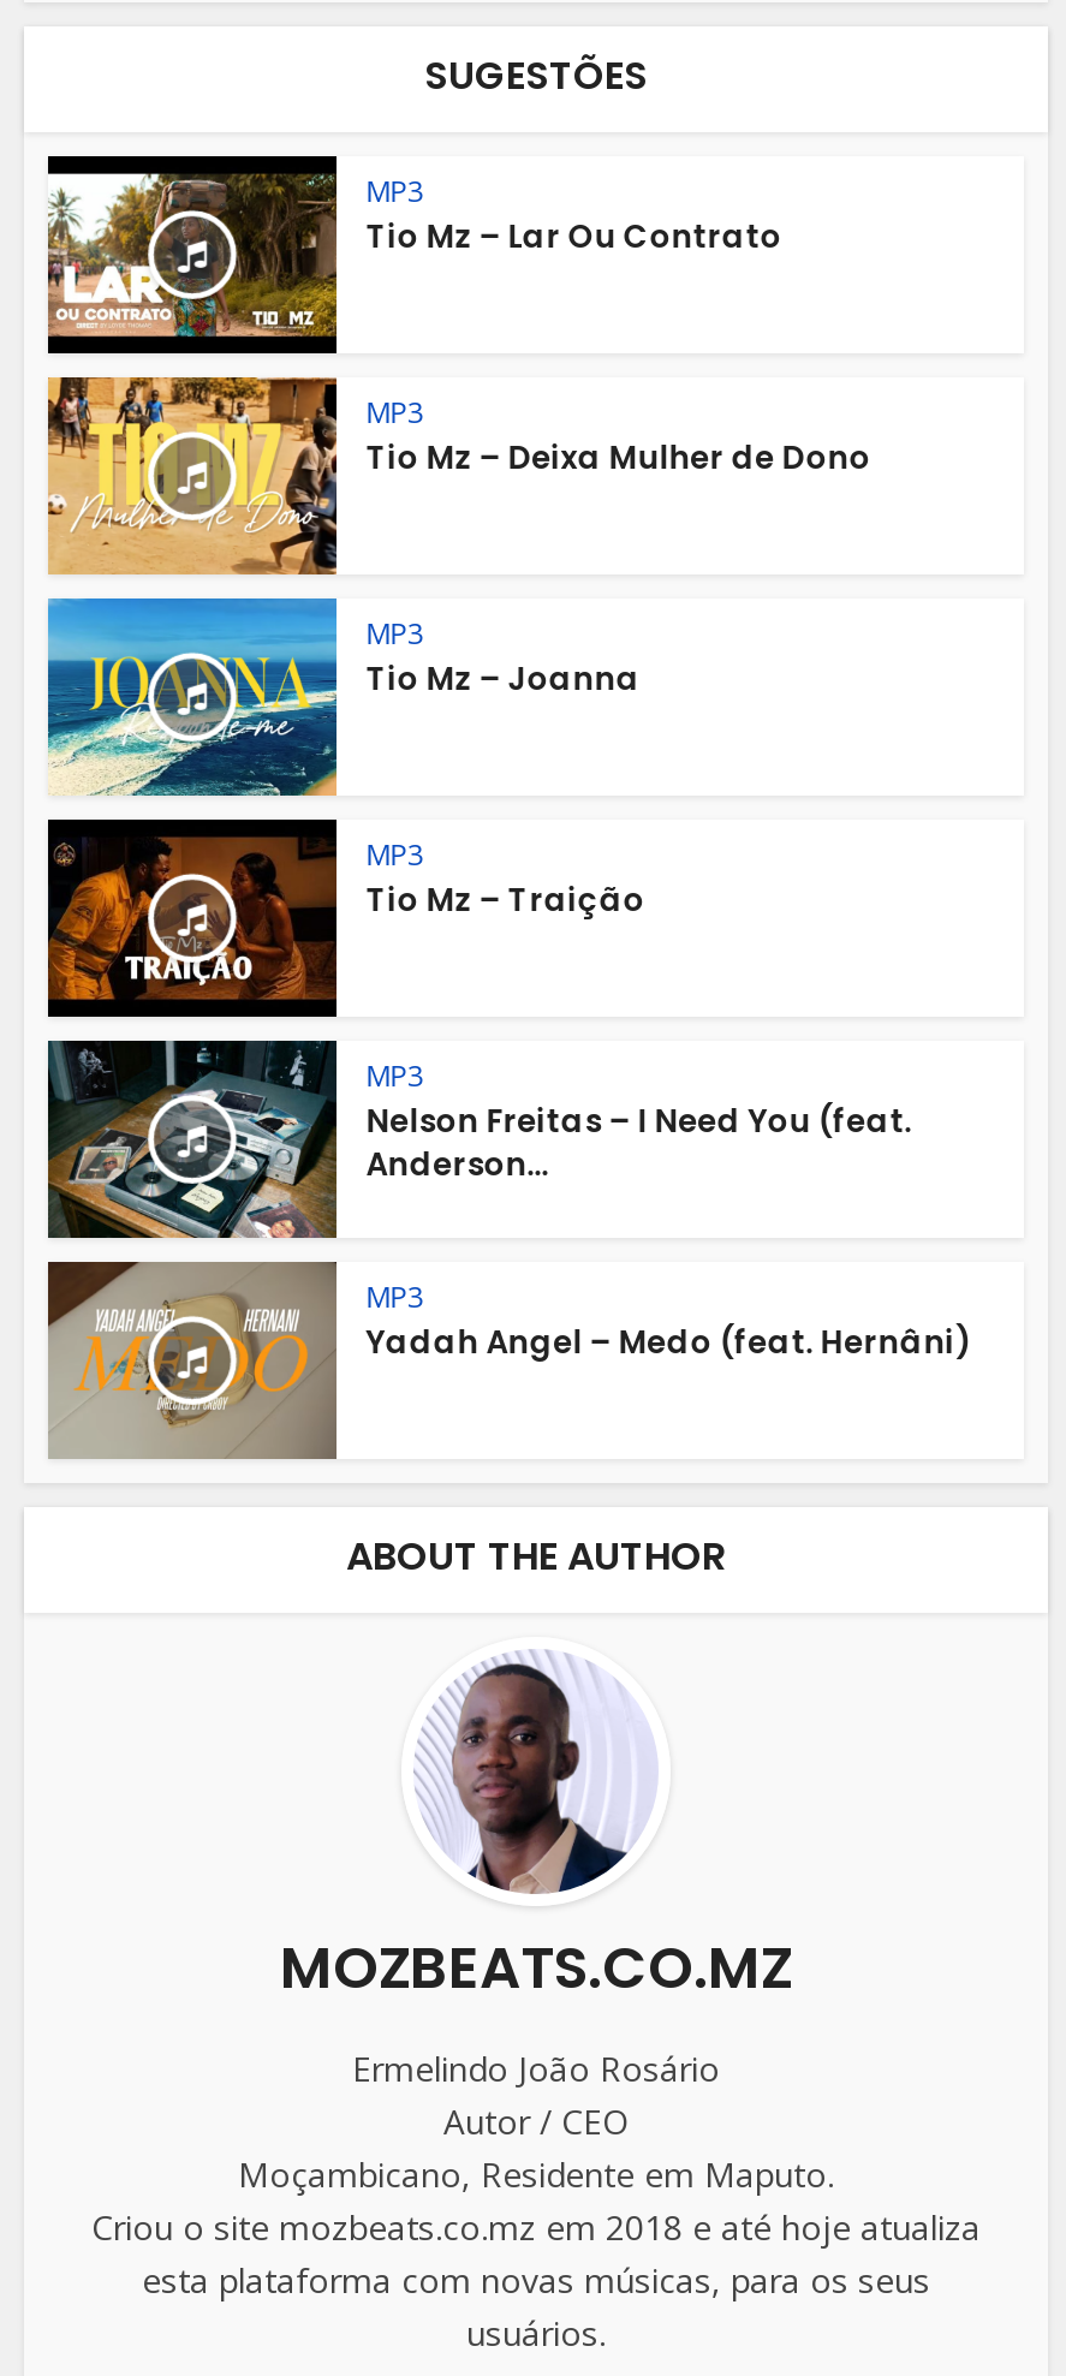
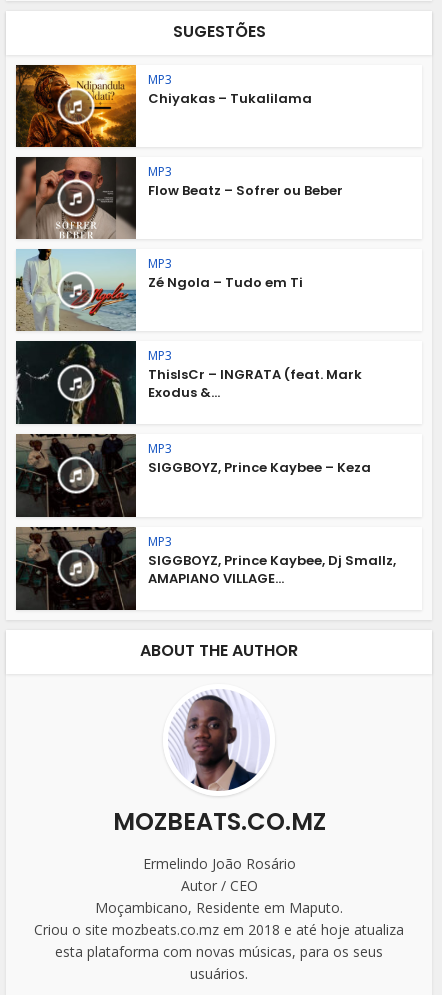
[46,154,782,356] [image] | Tio Mz – Lar Ou Contrato -> [15,64,312,148] [image] | Chiyakas – Tukalilama
[46,375,871,577] [image] | Tio Mz – Deixa Mulher de Dono -> [15,156,343,240] [image] | Flow Beatz – Sofrer ou Beber
[46,596,640,798] [image] | Tio Mz – Joanna -> [15,248,303,332] [image] | Zé Ngola – Tudo em Ti
[48,824,645,1019] [image] | Tio Mz – Traição -> [15,344,362,425] [image] | ThisIsCr – INGRATA (feat. Mark | Exodus &...
[46,1041,911,1240] [image] | Nelson Freitas – I Need You (feat. | Anderson... -> [15,434,371,518] [image] | SIGGBOYZ, Prince Kaybee – Keza
[48,1260,969,1461] [image] | Yadah Angel – Medo (feat. Hernâni) -> [16,526,396,611] [image] | SIGGBOYZ, Prince Kaybee, Dj Smallz, | AMAPIANO VILLAGE...

